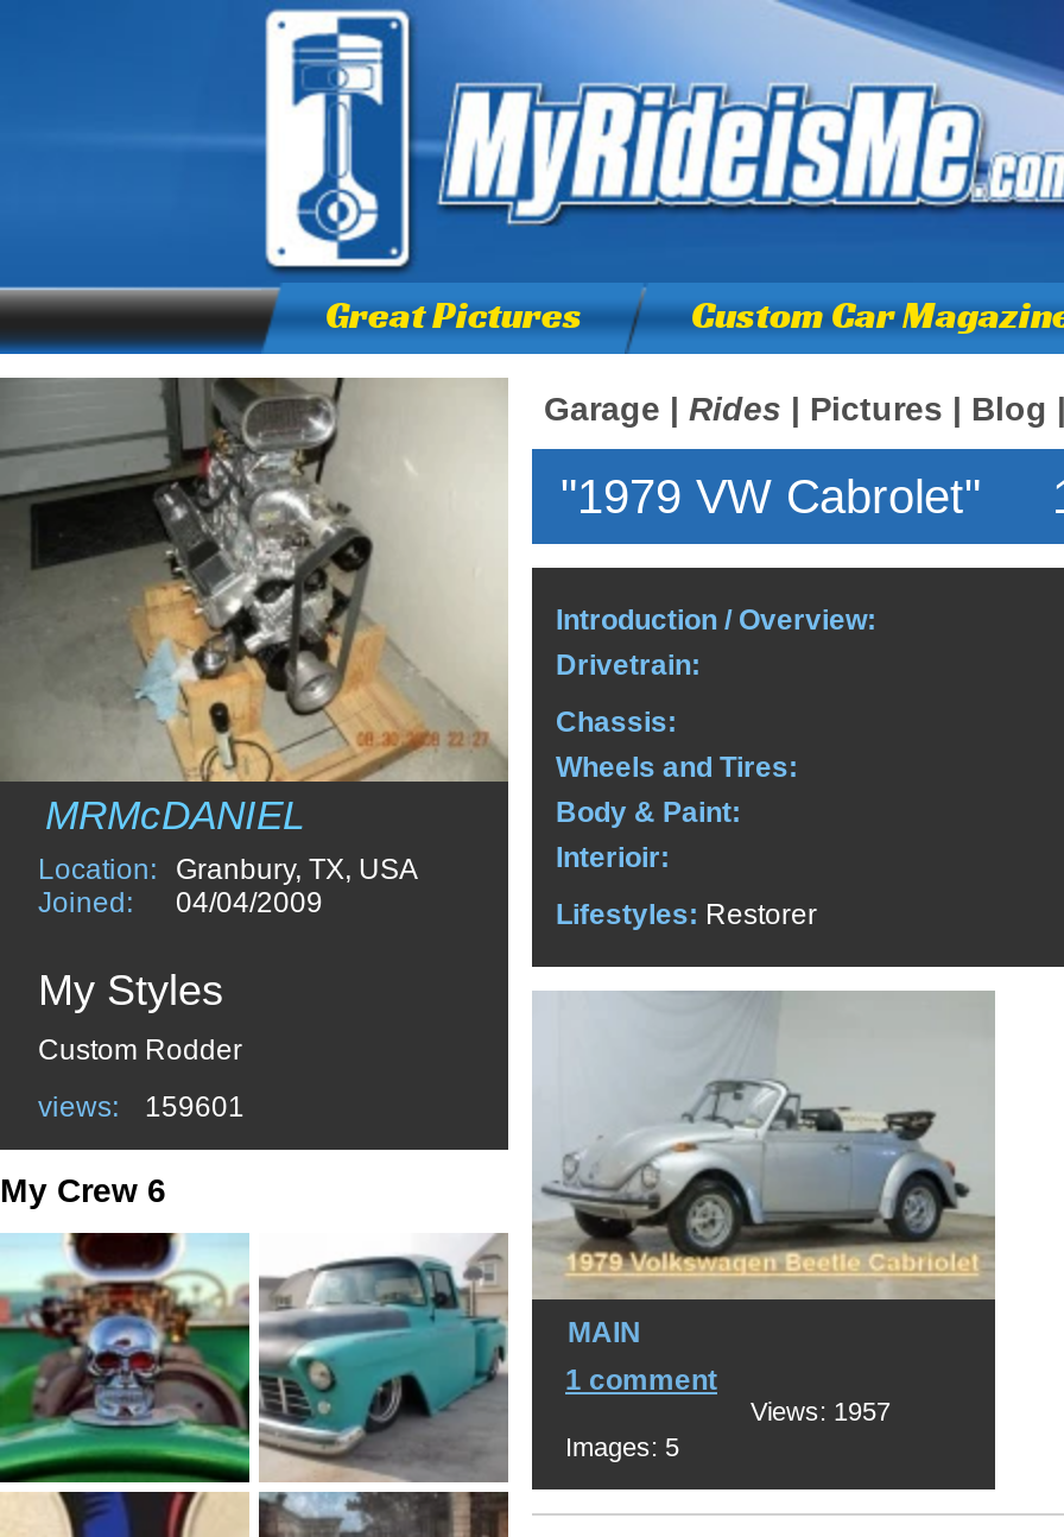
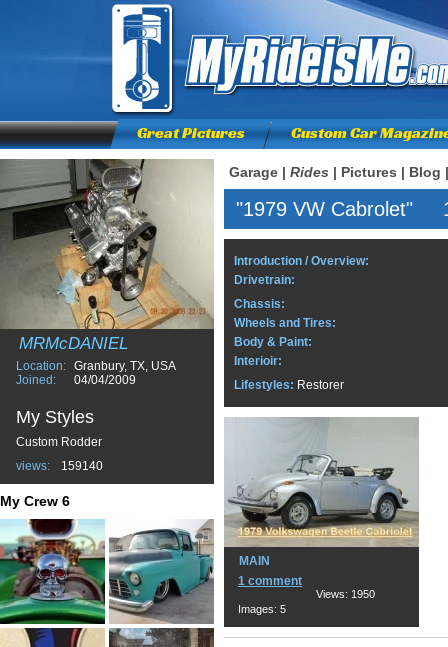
[38,1090,245,1124] views: 159601 -> [16,459,103,473] views: 159140
[750,1397,891,1425] Views: 1957 -> [316,588,375,600] Views: 1950

